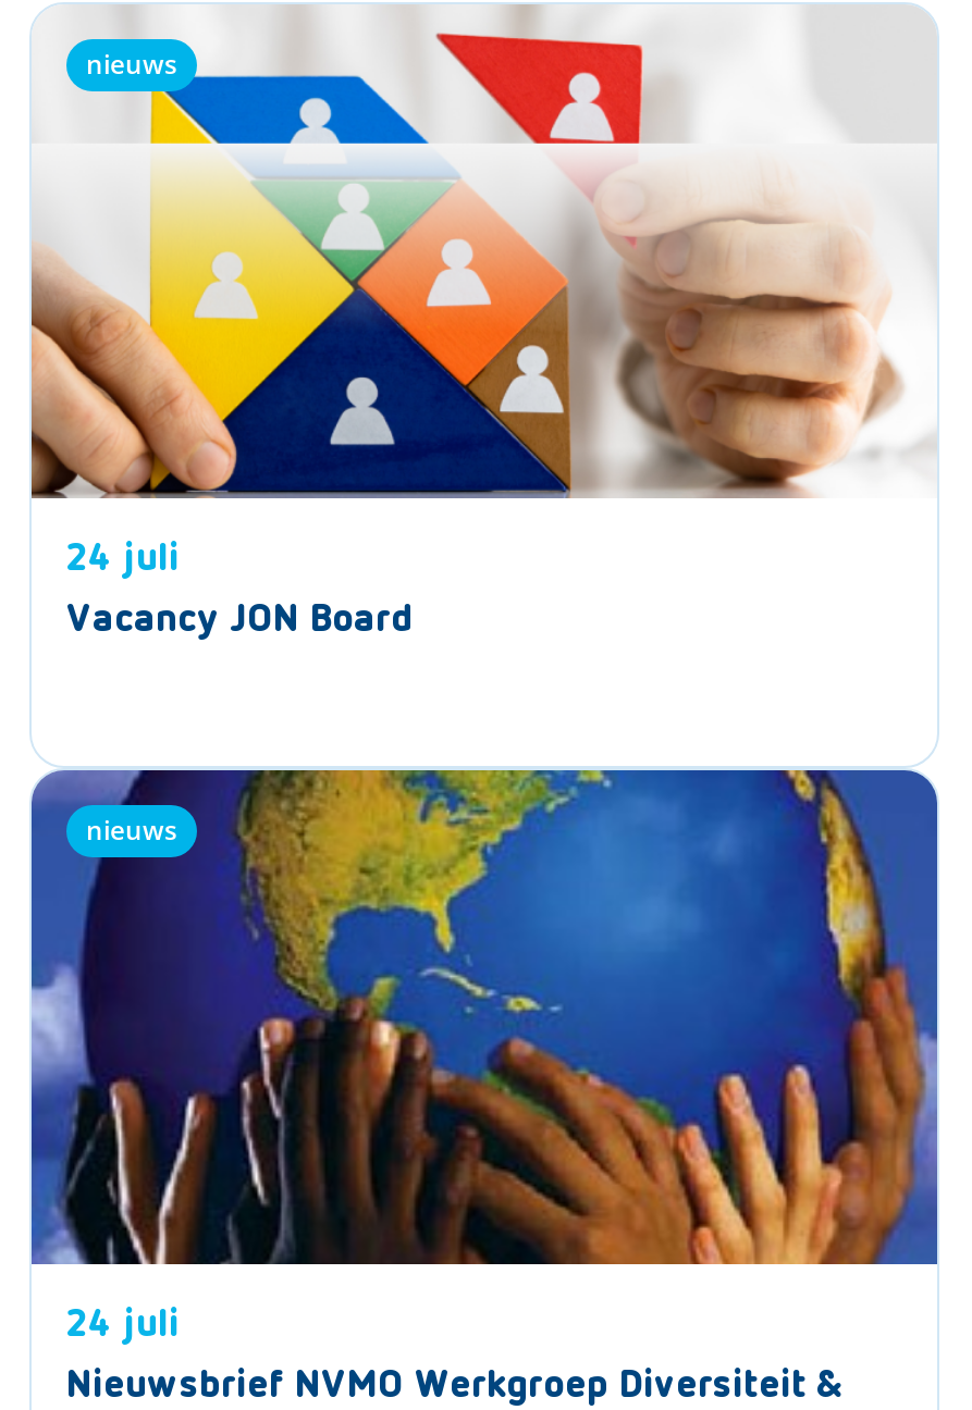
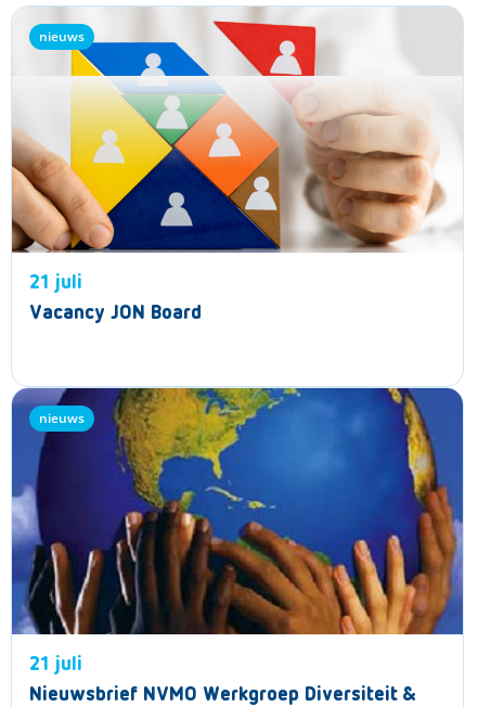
[66,540,180,579] 24 juli -> [29,273,82,293] 21 juli
[66,1306,180,1345] 24 juli -> [29,655,82,674] 21 juli

